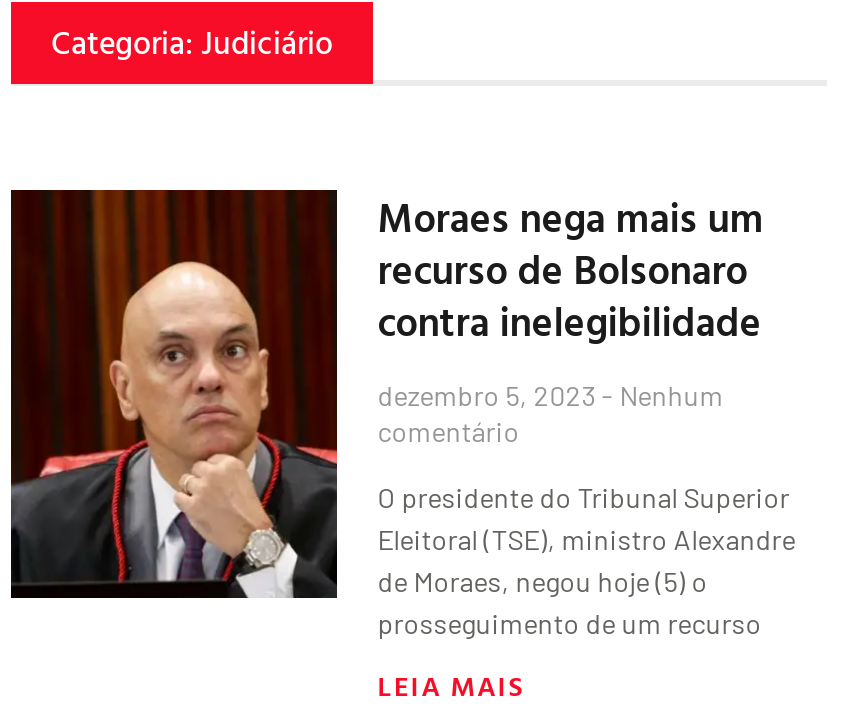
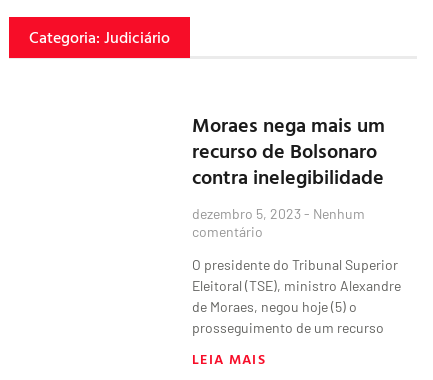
[9,188,339,600] [image] -> none

